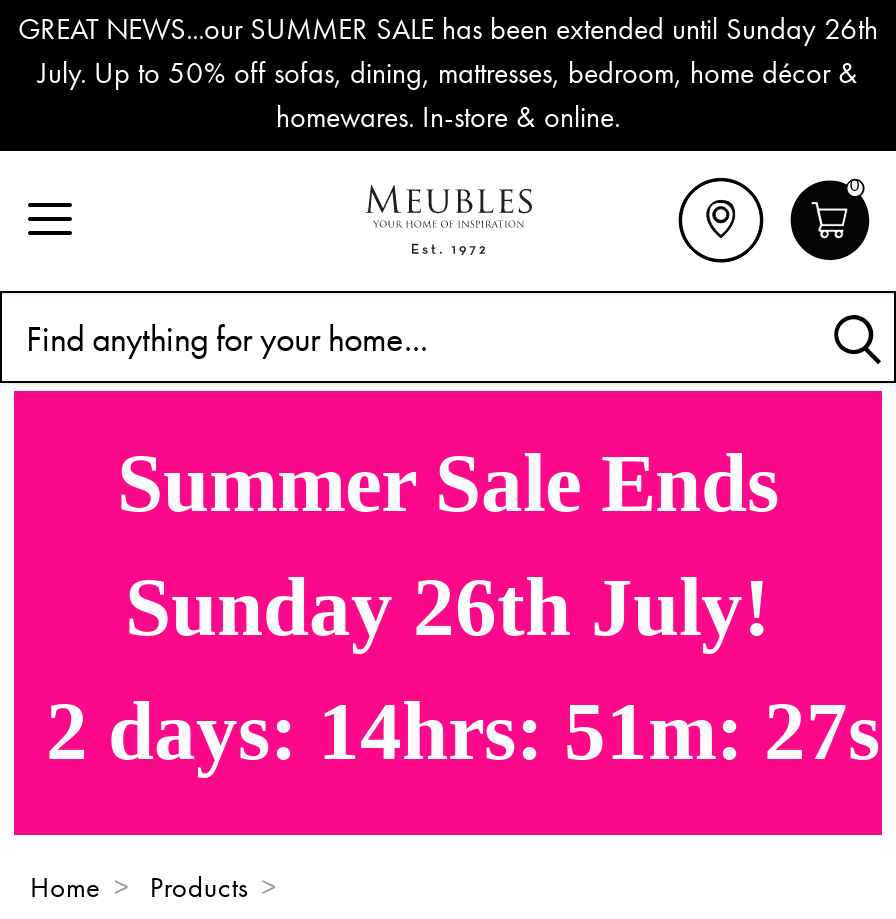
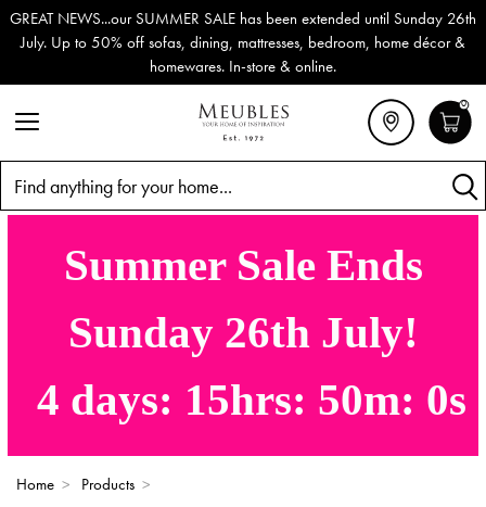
[46,685,880,777] 2 days: 14hrs: 51m: 27s -> [36,375,466,424] 4 days: 15hrs: 50m: 0s

